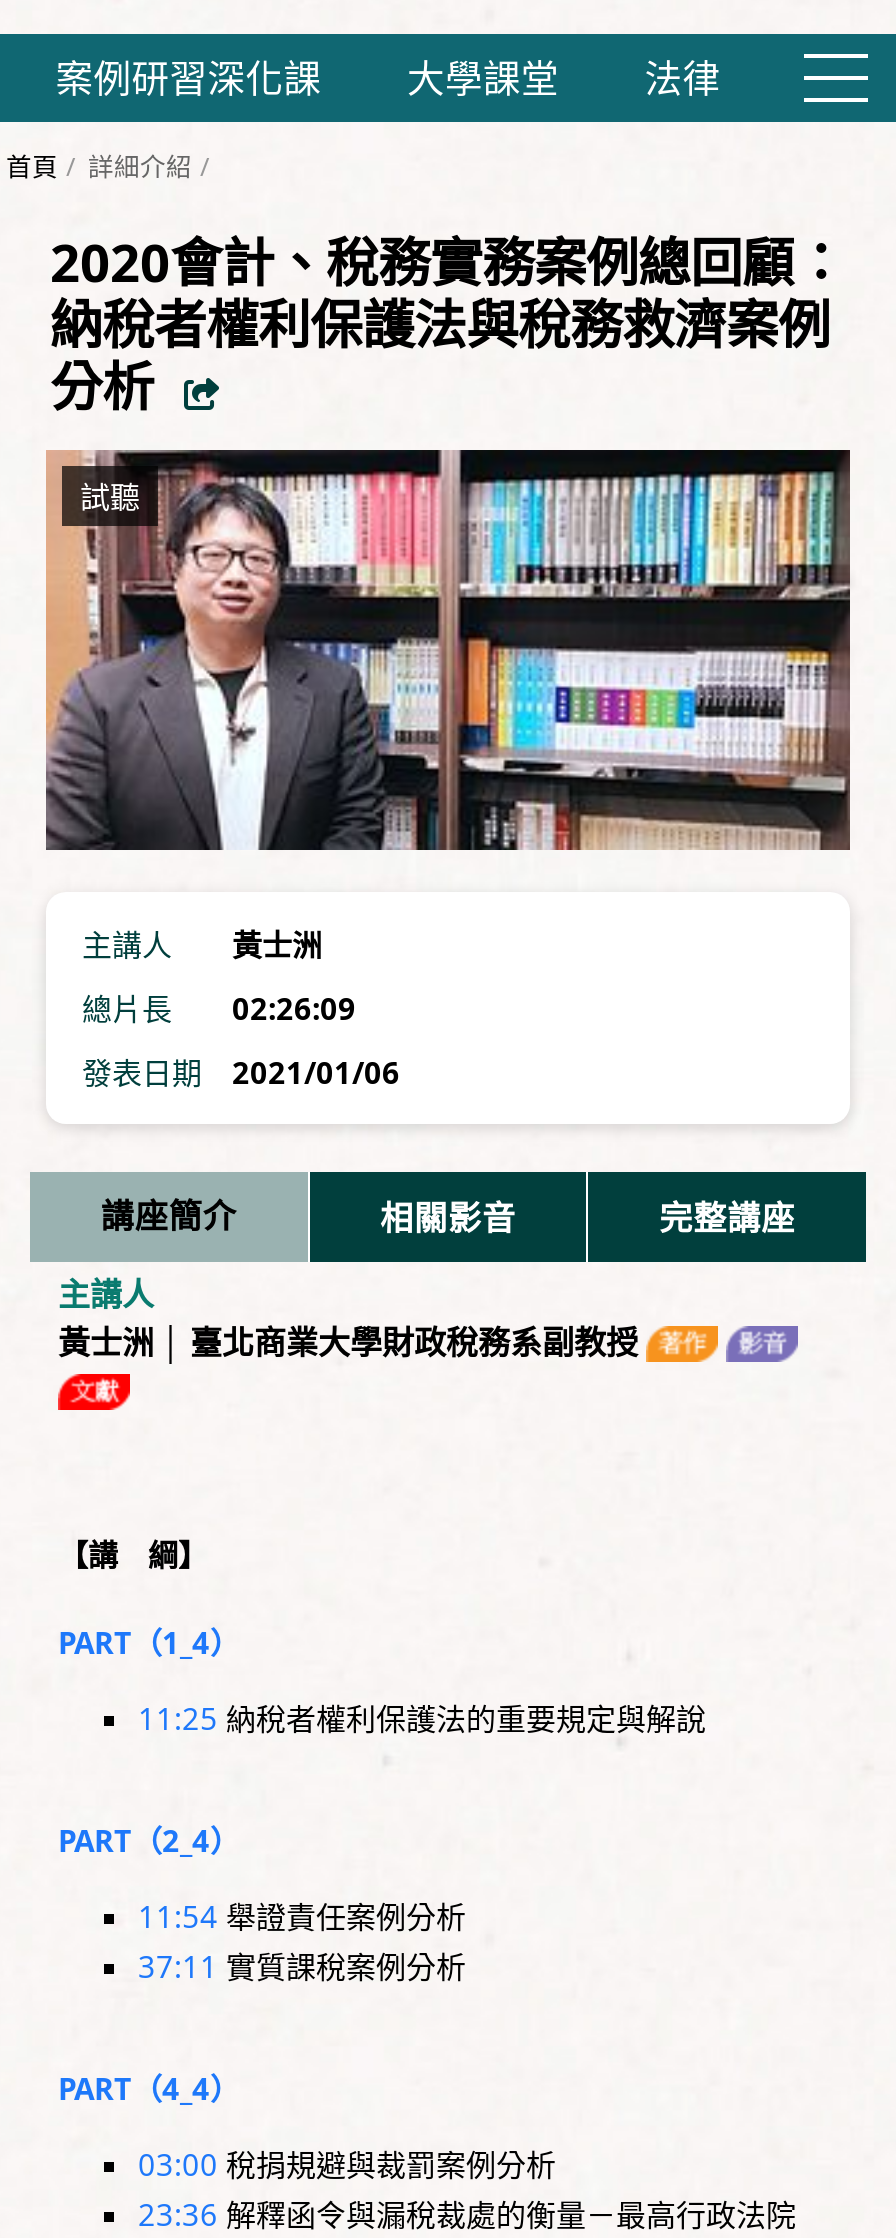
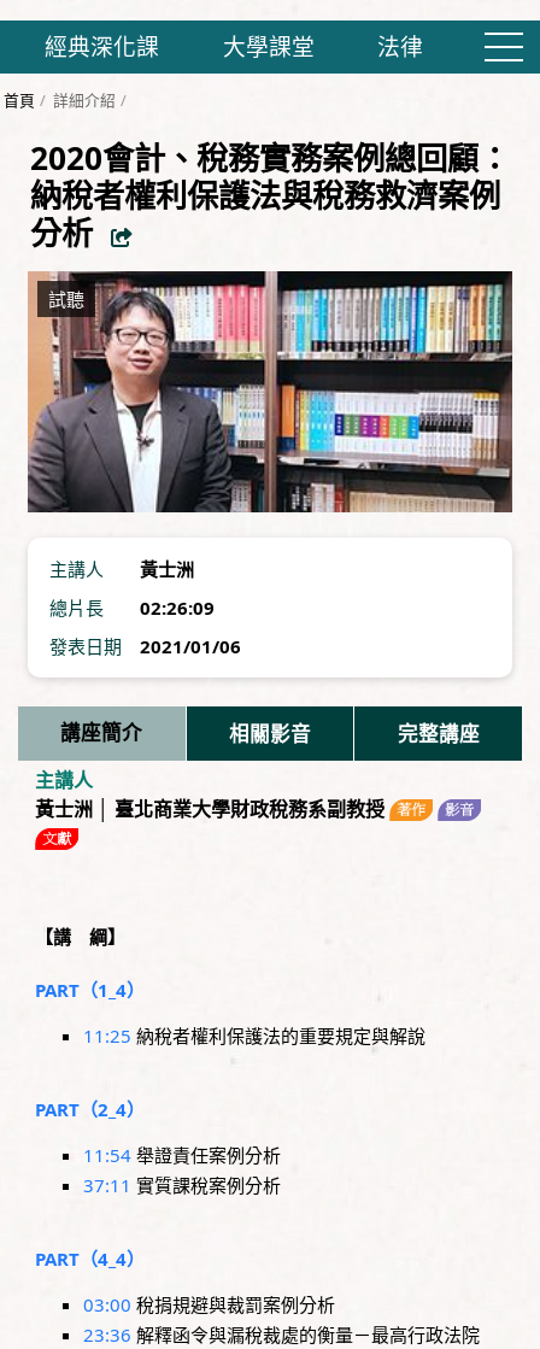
[56,52,322,102] 案例研習深化課 -> [45,31,159,61] 經典深化課

